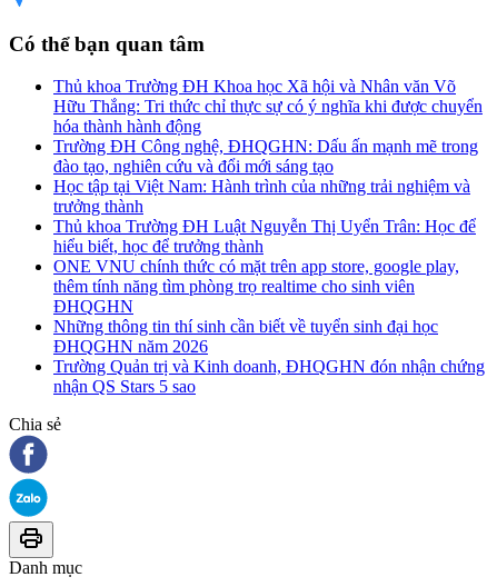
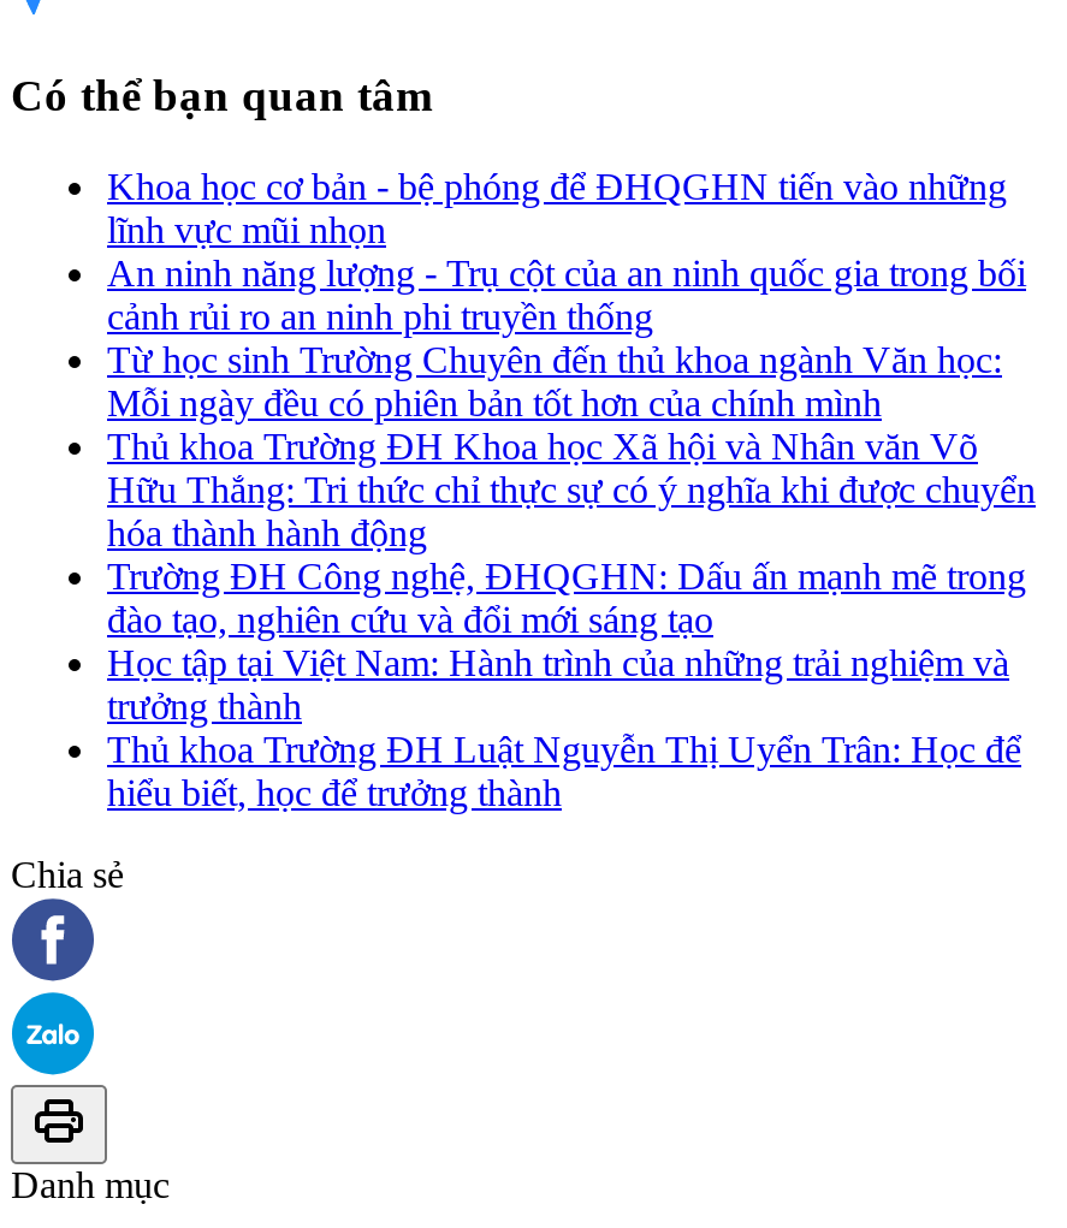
none -> [107,166,1026,424] Khoa học cơ bản - bệ phóng để ĐHQGHN tiến vào những | lĩnh vực mũi nhọn | An ninh năng lượng - Trụ cột của an ninh quốc gia trong bối | cảnh rủi ro an ninh phi truyền thống | Từ học sinh Trường Chuyên đến thủ khoa ngành Văn học: | Mỗi ngày đều có phiên bản tốt hơn của chính mình
moved [53,77,483,256] -> [107,426,1036,814]: Thủ khoa Trường ĐH Khoa học Xã hội và Nhân văn Võ | Hữu Thắng: Tri thức chỉ thực sự có ý nghĩa khi được chuyển | hóa thành hành động | ... | Thủ khoa Trường ĐH Luật Nguyễn Thị Uyển Trân: Học để | hiểu biết, học để trưởng thành
[53,257,485,396] ONE VNU chính thức có mặt trên app store, google play, | thêm tính năng tìm phòng trọ realtime cho sinh viên | ĐHQGHN | Những thông tin thí sinh cần biết về tuyển sinh đại học | ĐHQGHN năm 2026 | Trường Quản trị và Kinh doanh, ĐHQGHN đón nhận chứng | nhận QS Stars 5 sao -> none

